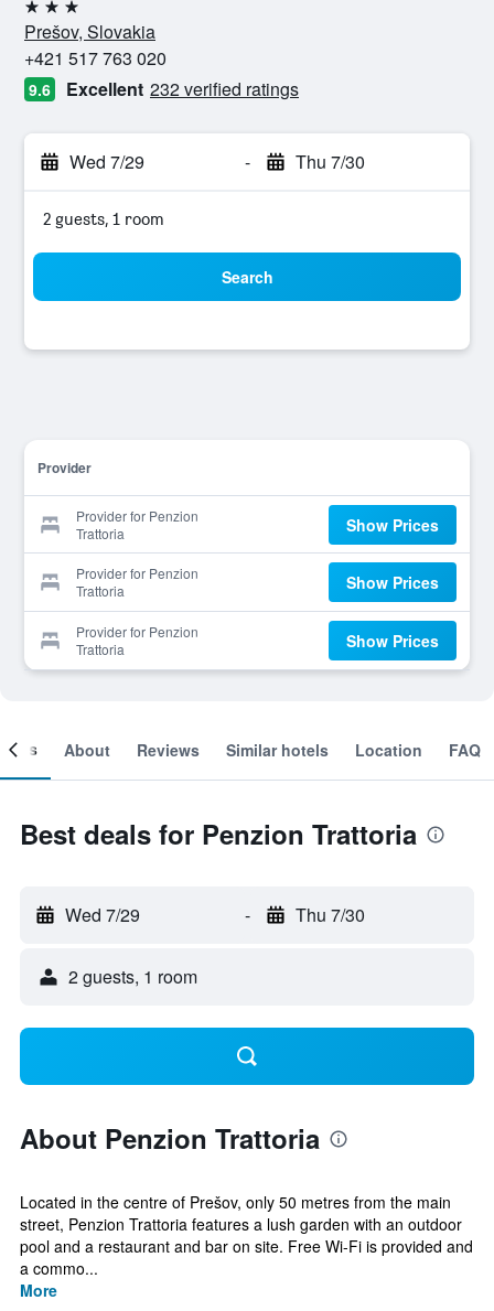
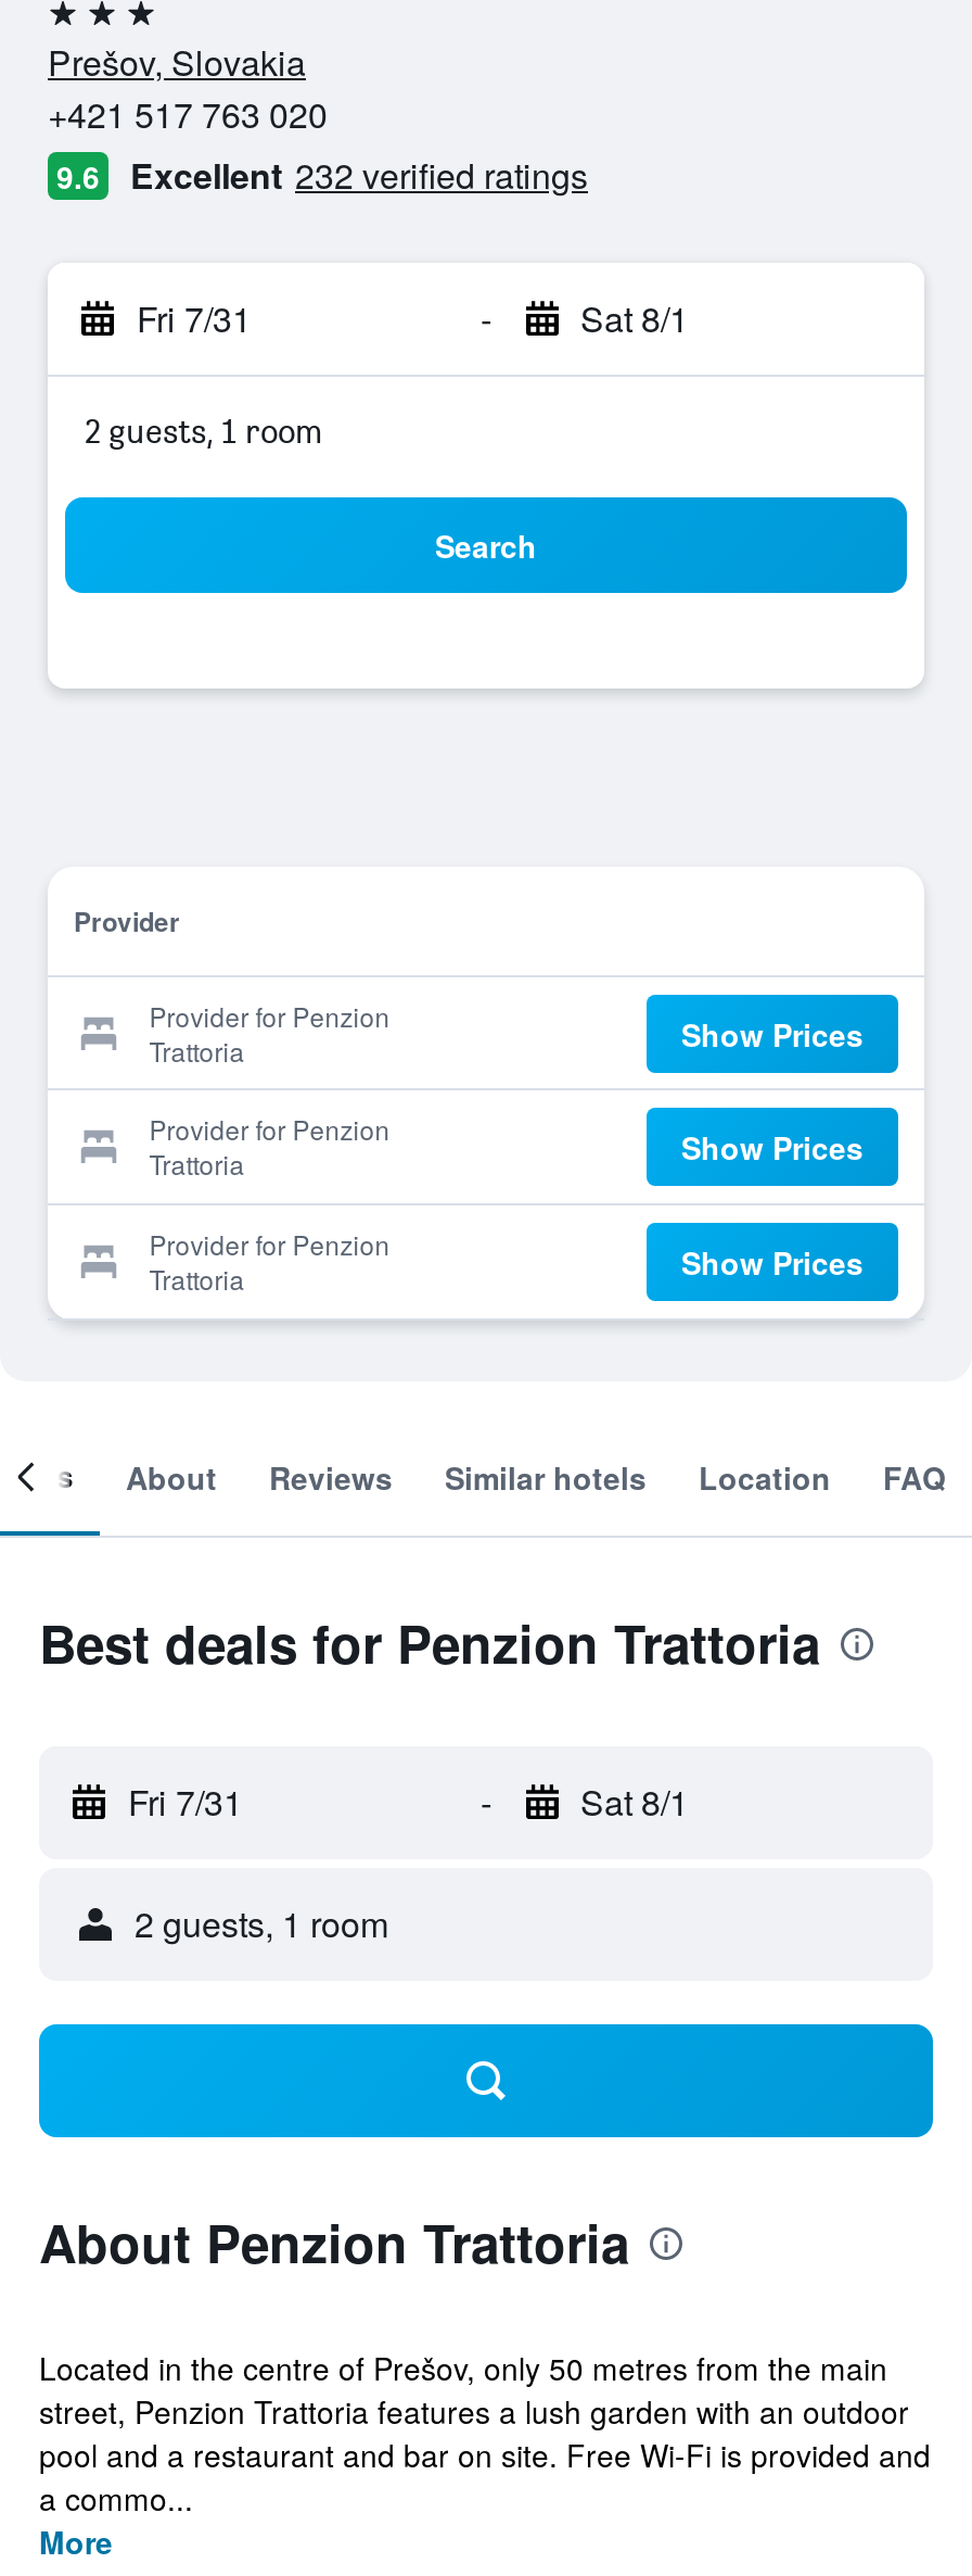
[69,149,144,174] Wed 7/29 -> [137,293,252,343] Fri 7/31
[295,149,364,174] Thu 7/30 -> [580,293,689,343] Sat 8/1
[65,902,140,927] Wed 7/29 -> [128,1777,243,1827] Fri 7/31
[295,902,364,927] Thu 7/30 -> [580,1777,689,1827] Sat 8/1

